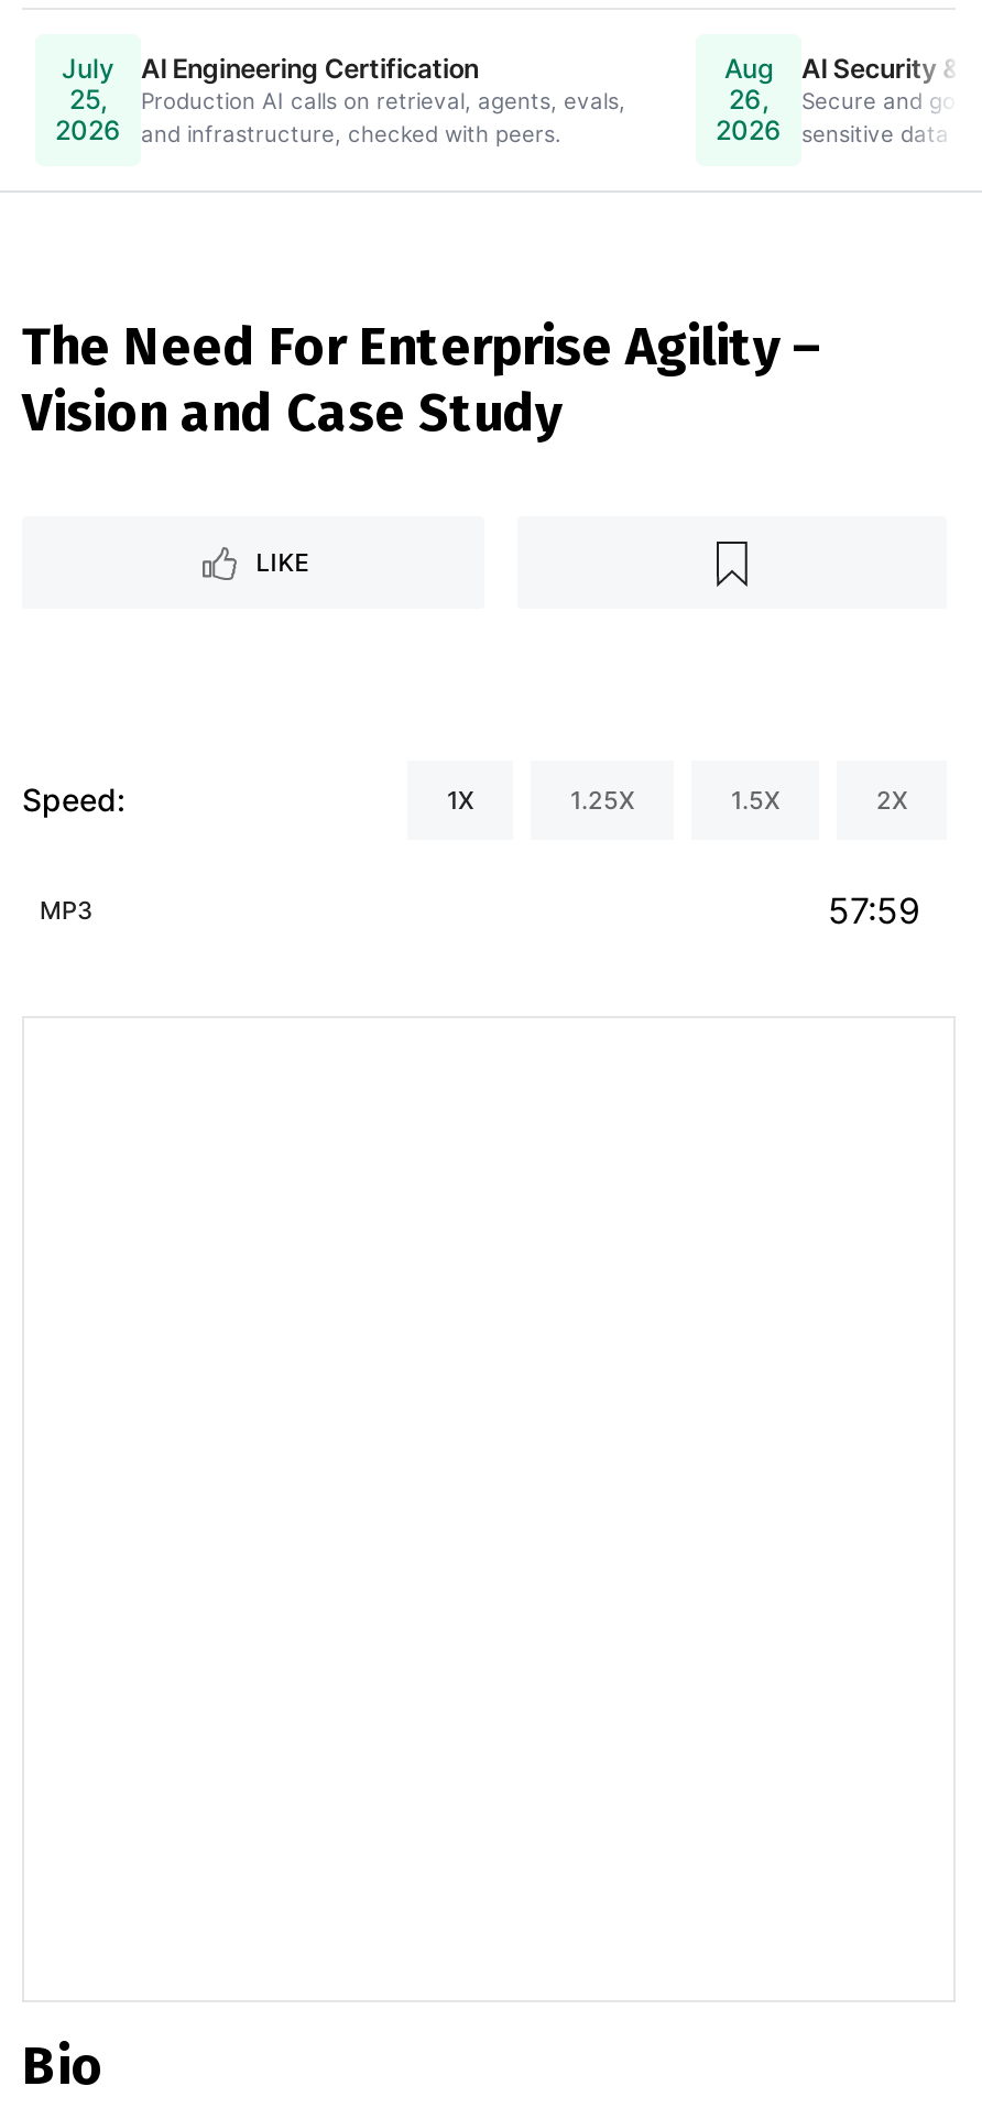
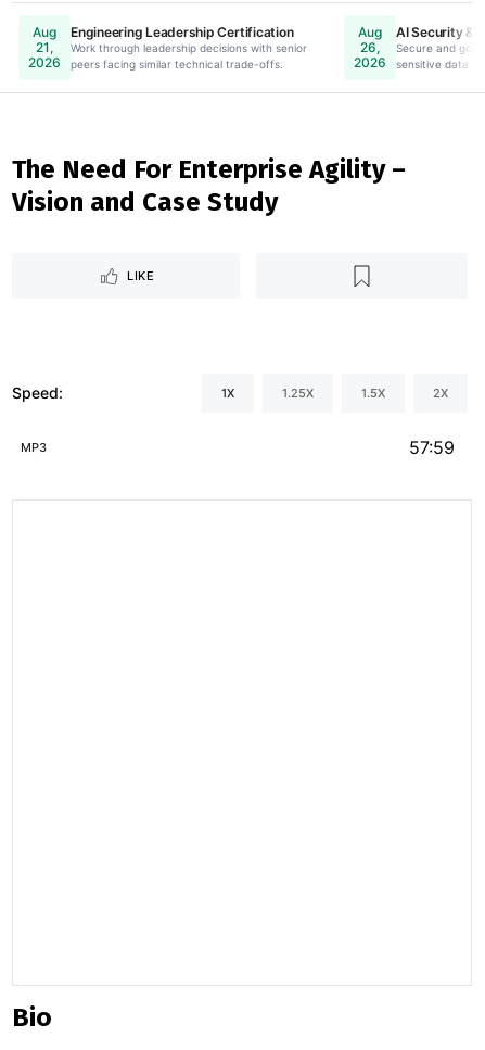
[62,52,114,116] July | 25, -> [33,24,56,55] Aug | 21,
[141,51,625,145] AI Engineering Certification | Production AI calls on retrieval, agents, evals, | and infrastructure, checked with peers. -> [71,23,307,70] Engineering Leadership Certification | Work through leadership decisions with senior | peers facing similar technical trade-offs.

